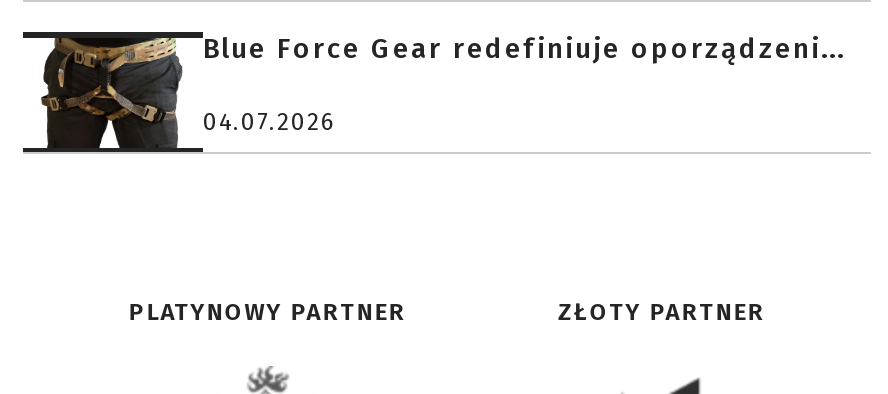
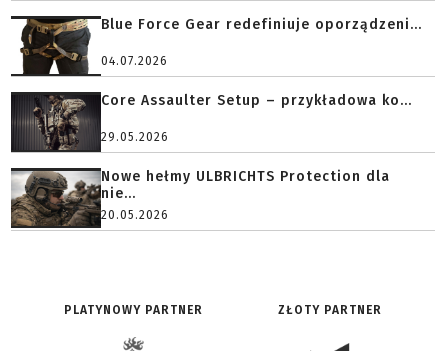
none -> [10,91,412,222] [image] | Core Assaulter Setup – przykładowa ko... | 29.05.2026 | Nowe hełmy ULBRICHTS Protection dla | nie... | 20.05.2026
none -> [10,167,87,229] [image]

